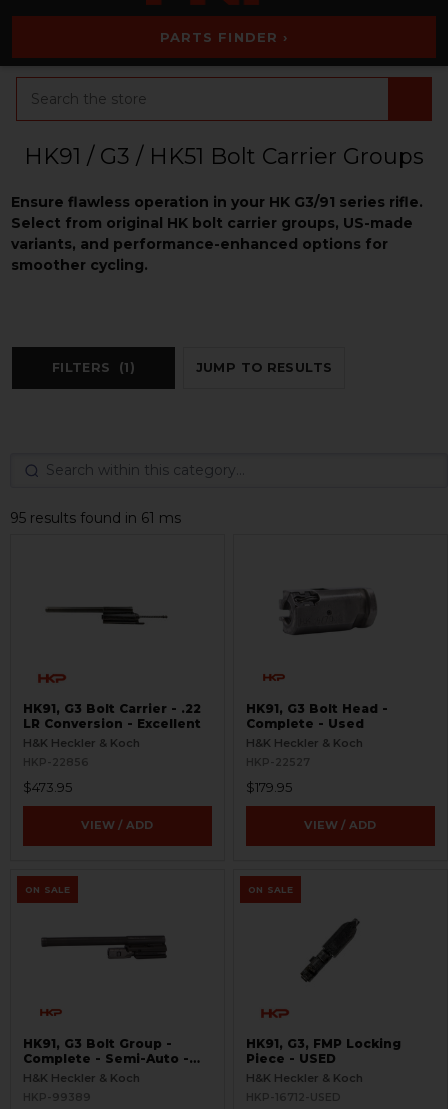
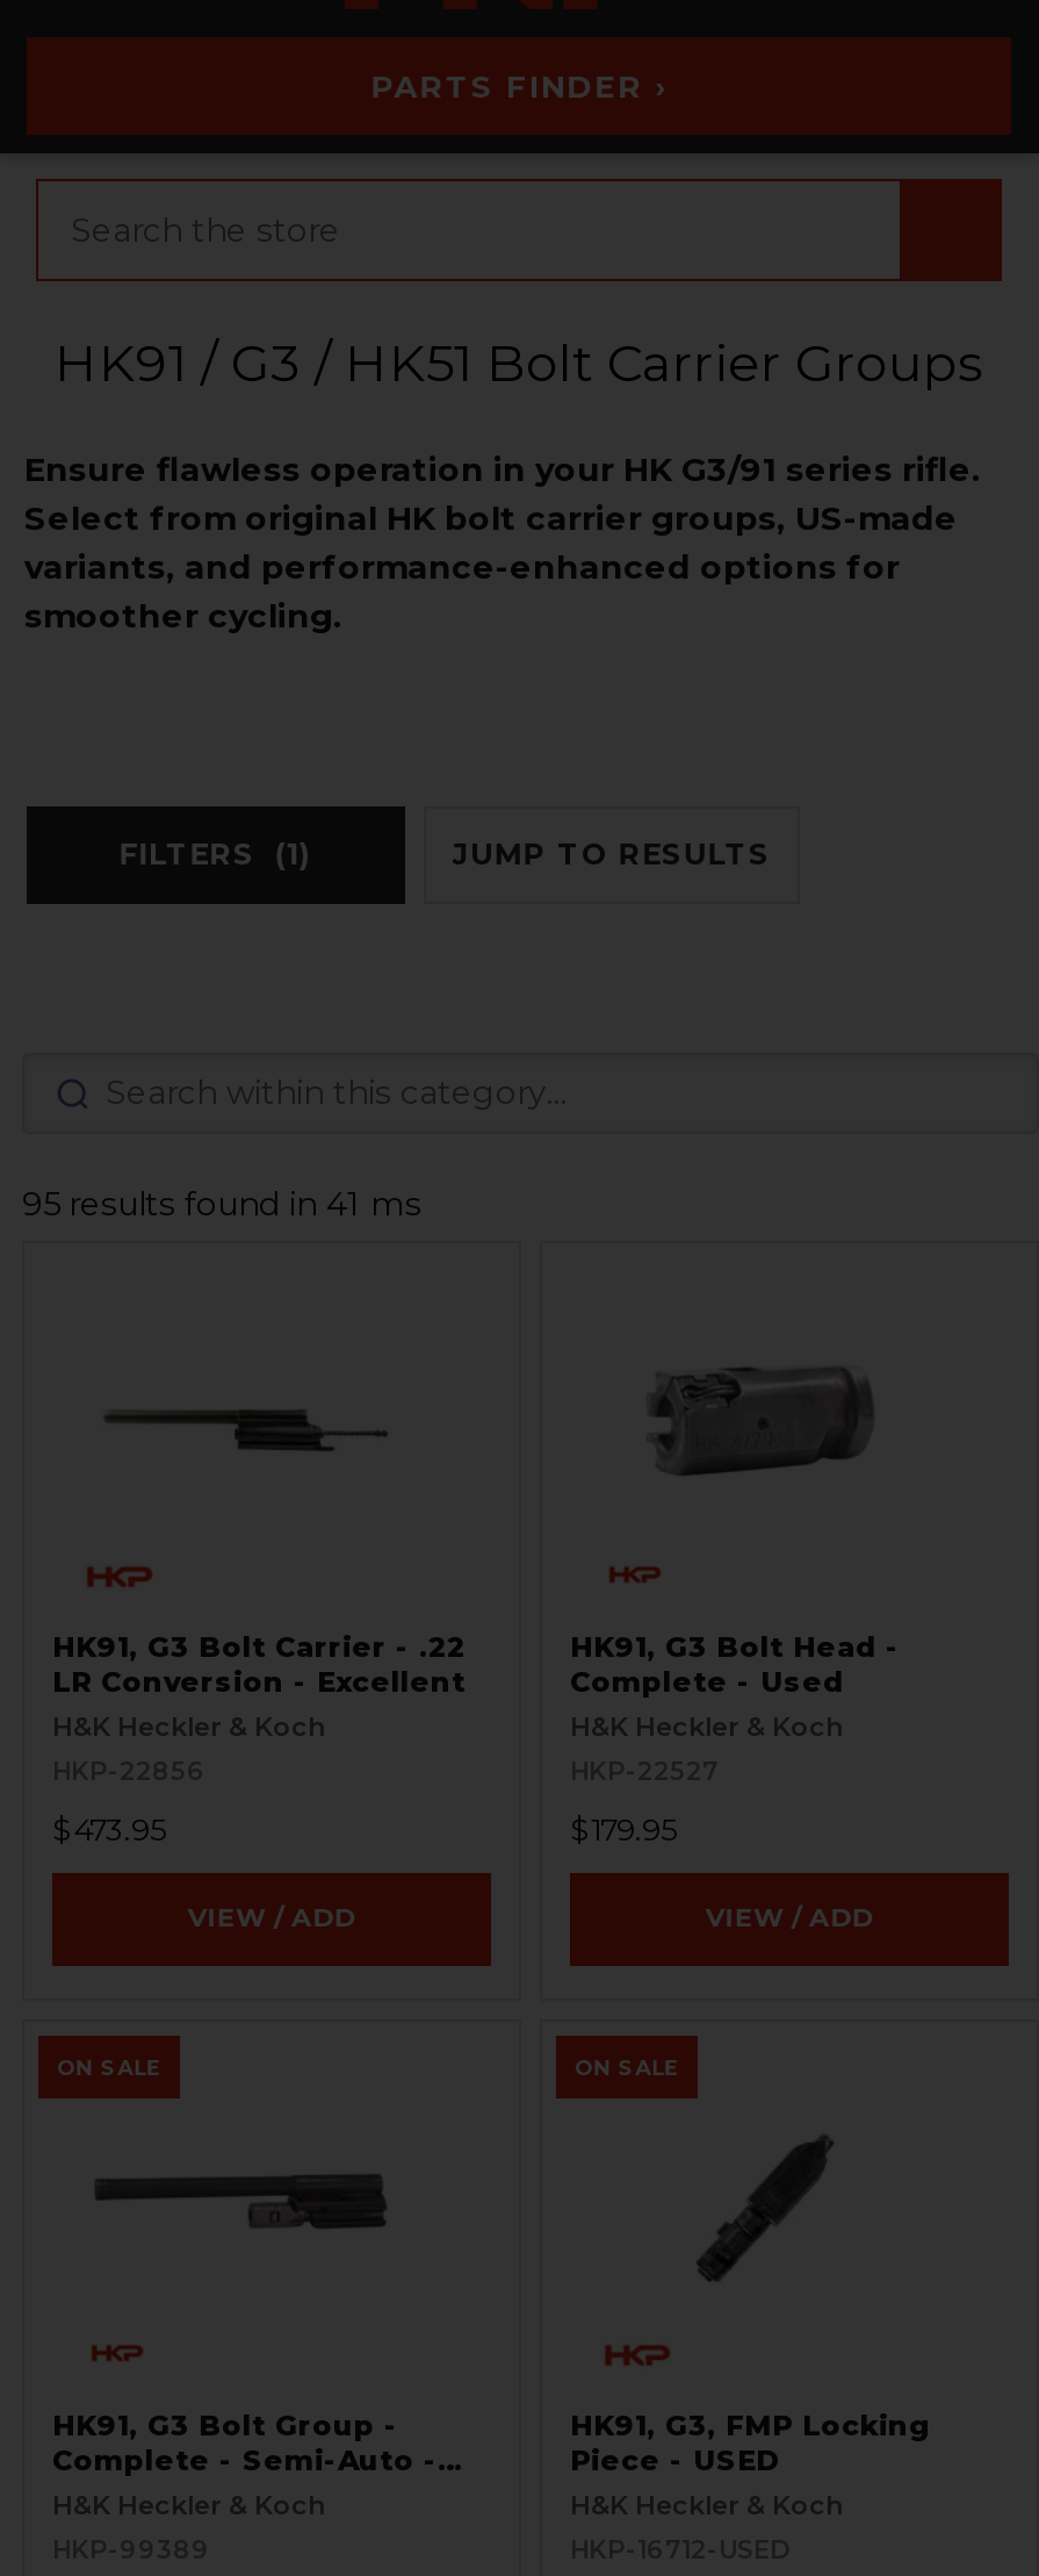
[10,509,181,527] 95 results found in 61 ms -> [22,1183,421,1224] 95 results found in 41 ms

